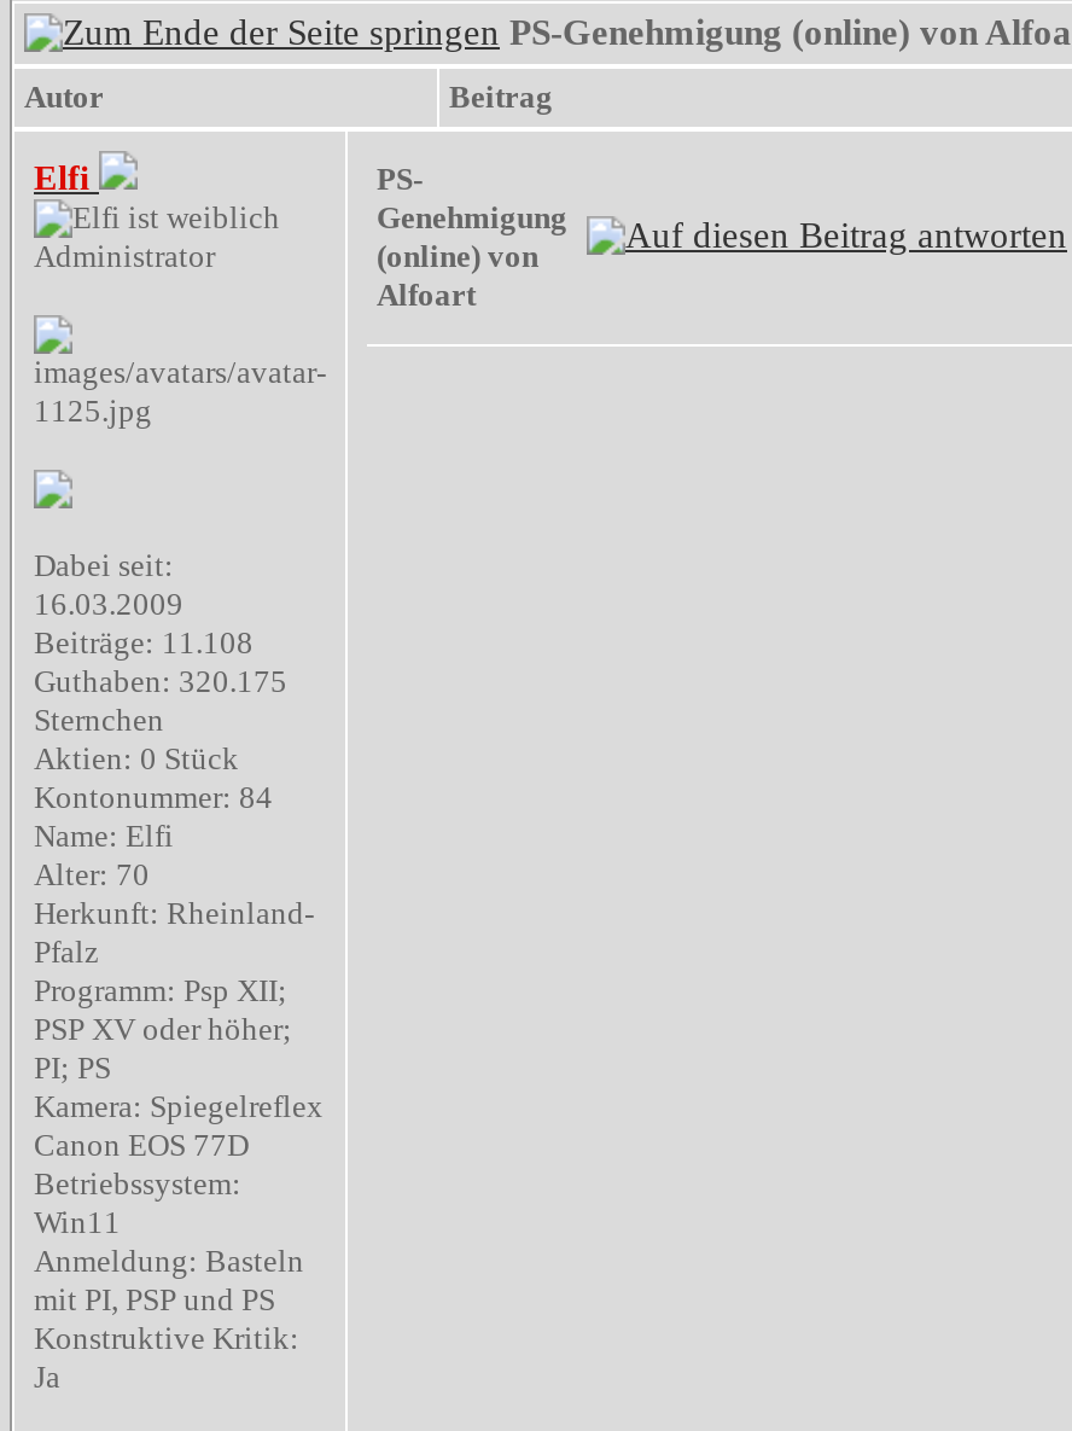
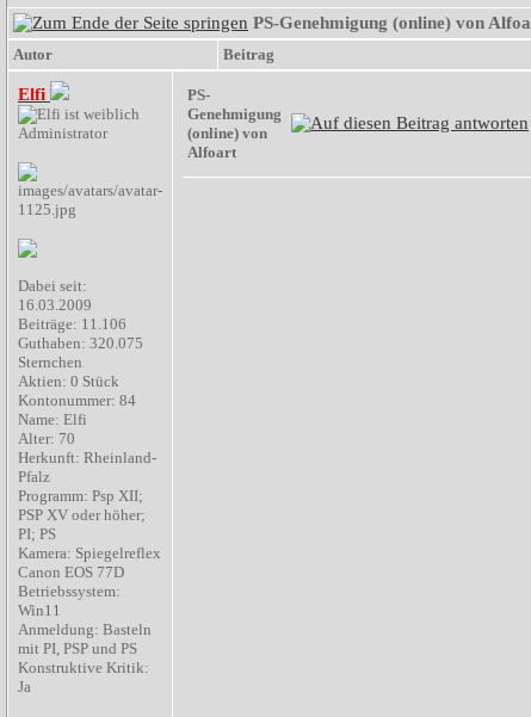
[34,624,254,661] Beiträge: 11.108 -> [18,315,126,333] Beiträge: 11.106
[34,663,287,699] Guthaben: 320.175 -> [18,334,143,352] Guthaben: 320.075

